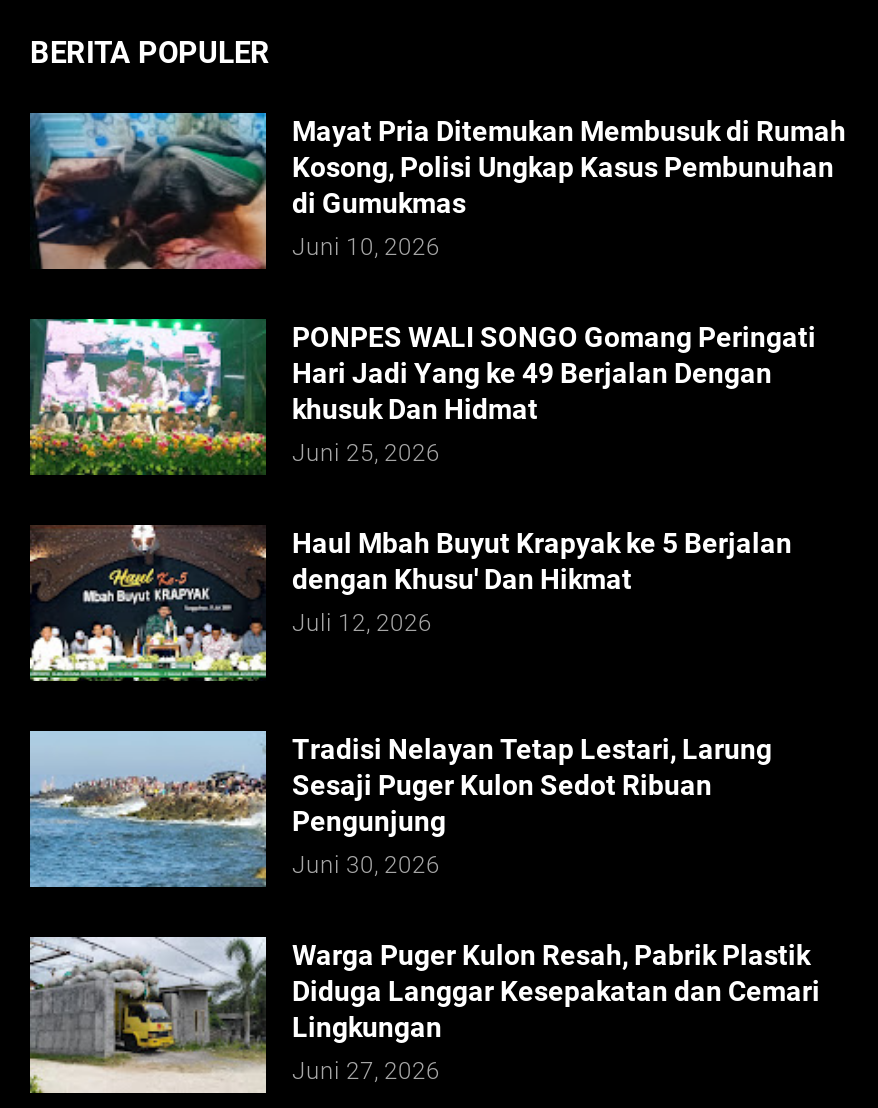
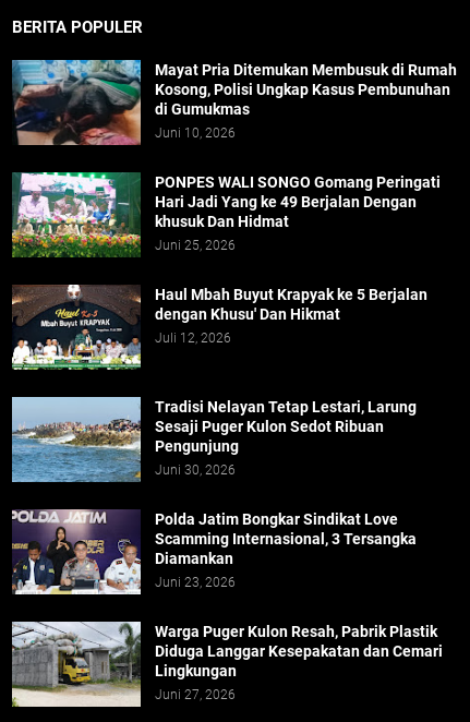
none -> [12,508,417,595] [image] | Polda Jatim Bongkar Sindikat Love | Scamming Internasional, 3 Tersangka | Diamankan | Juni 23, 2026

